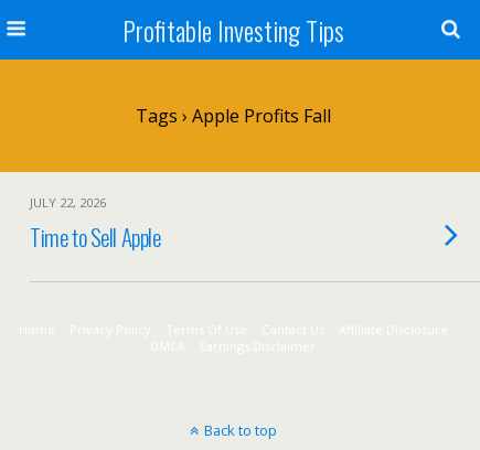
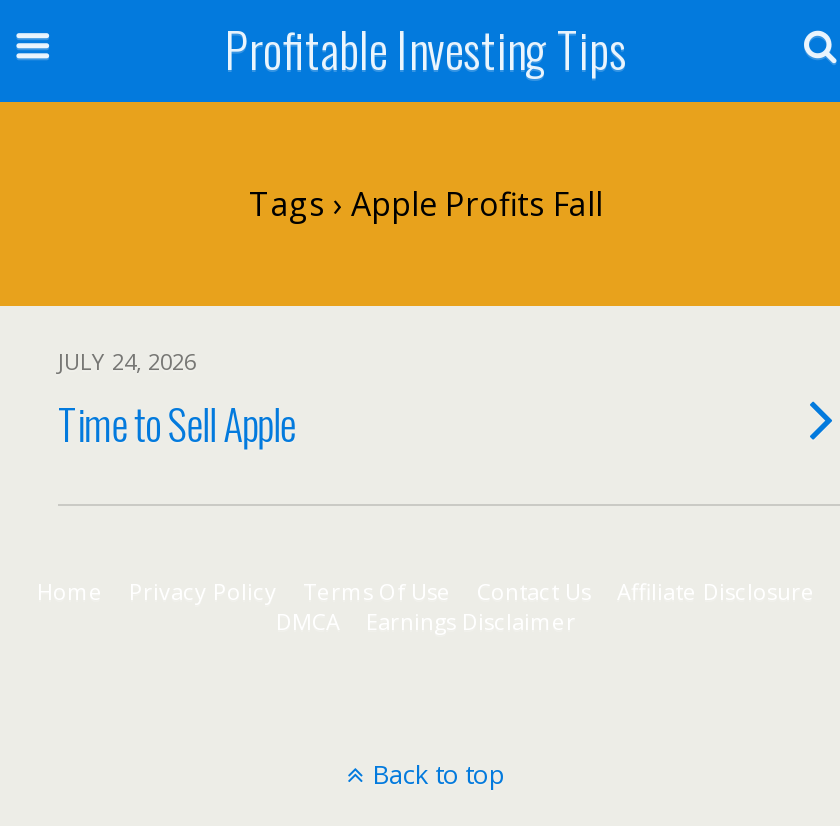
[30,194,106,211] JULY 22, 2026 -> [58,346,196,376] JULY 24, 2026

